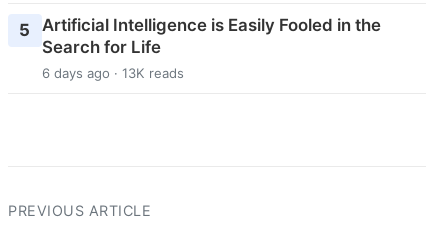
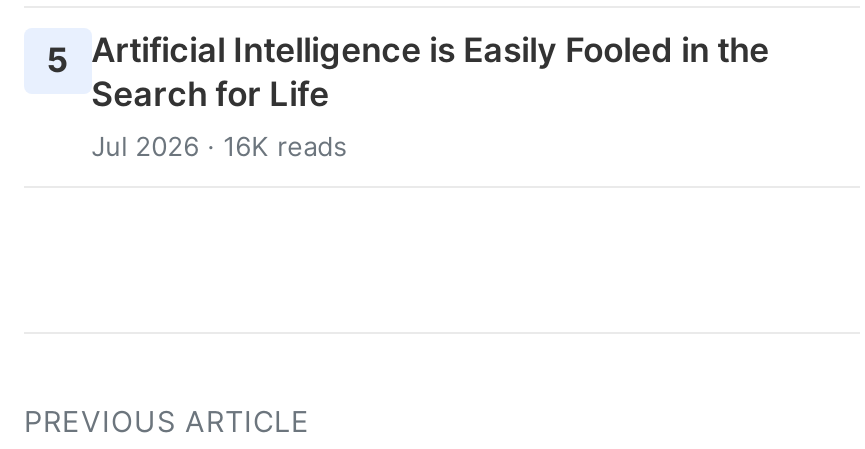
[42,65,184,81] 6 days ago · 13K reads -> [91,129,347,161] Jul 2026 · 16K reads

